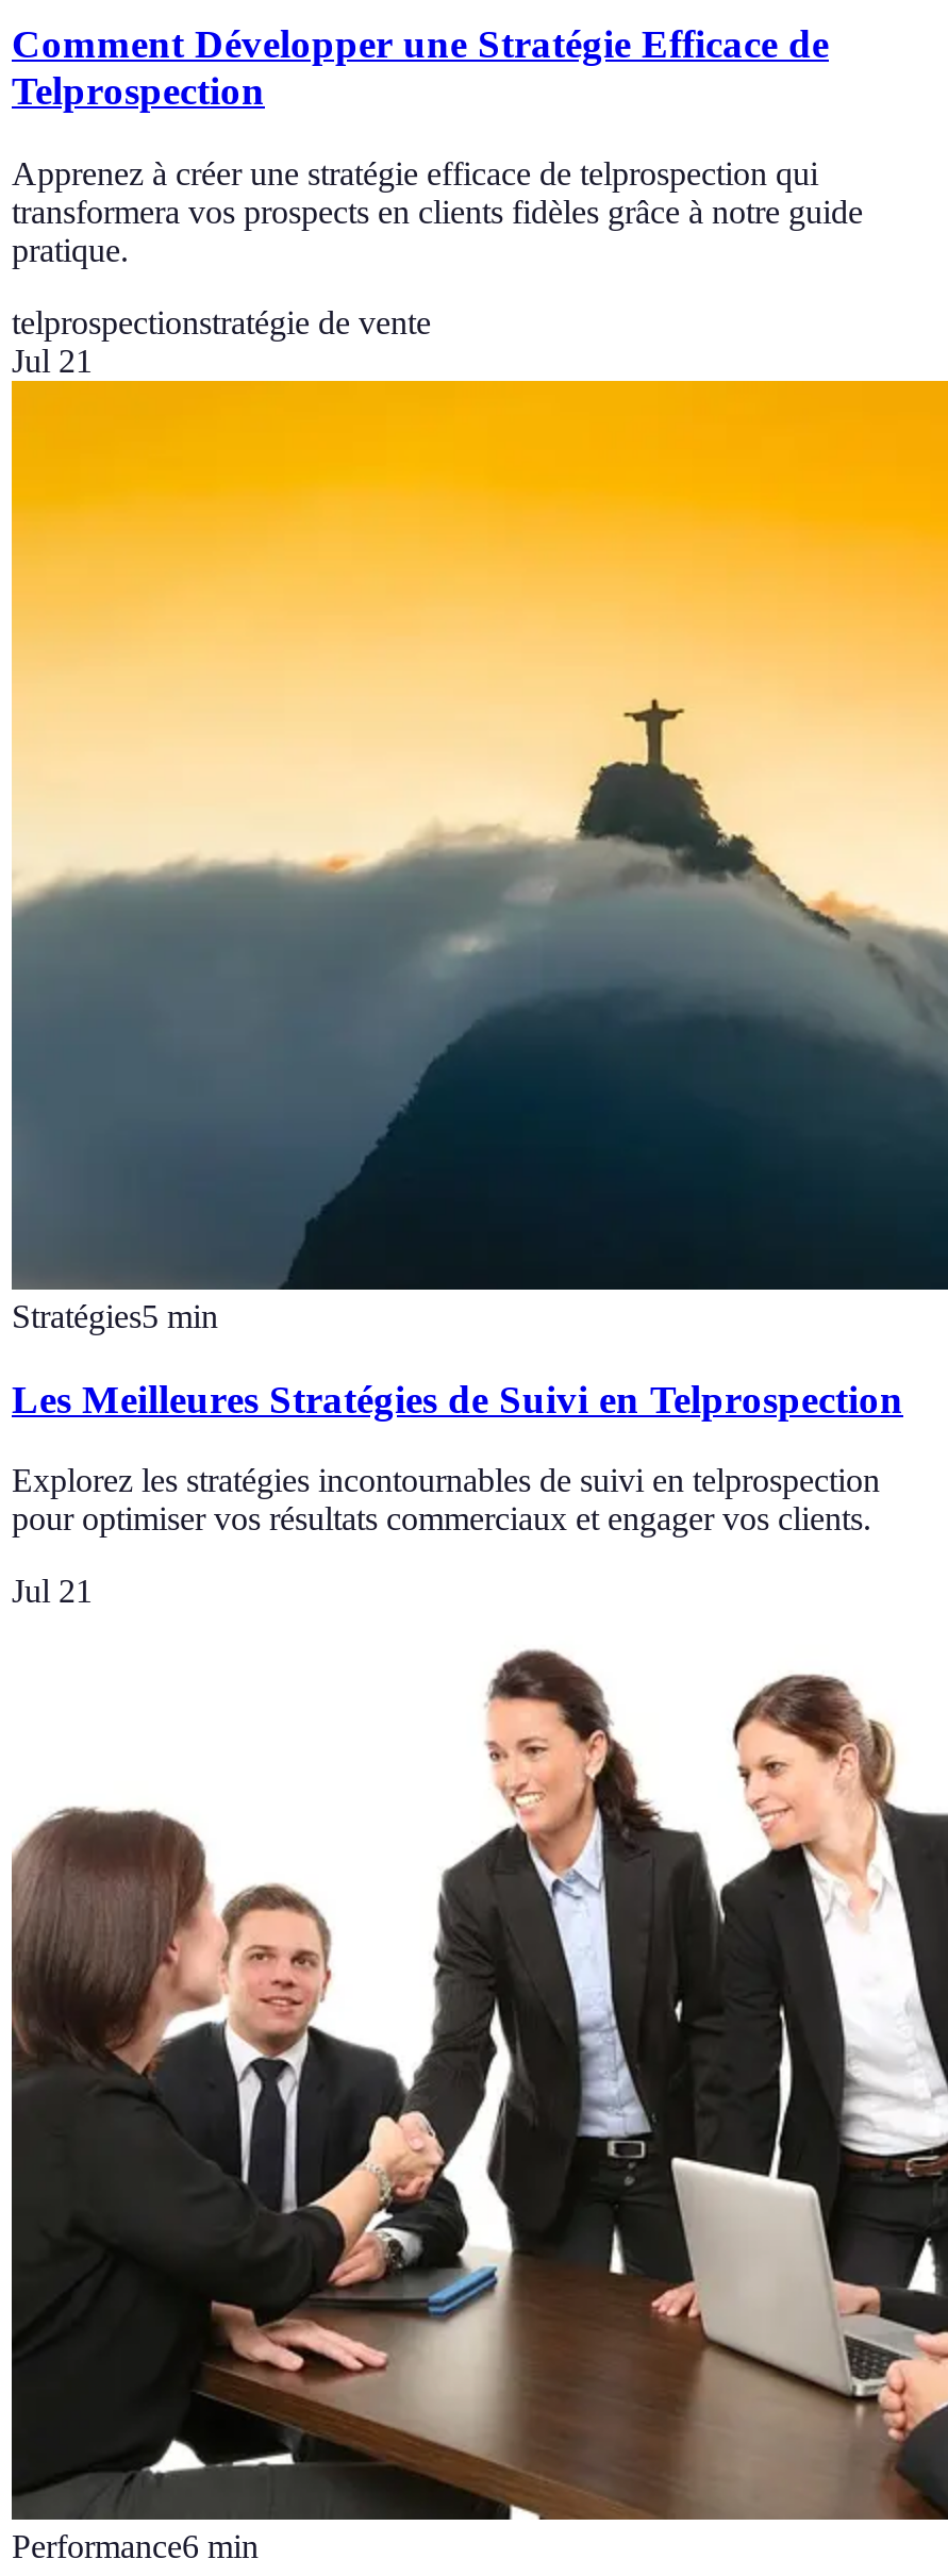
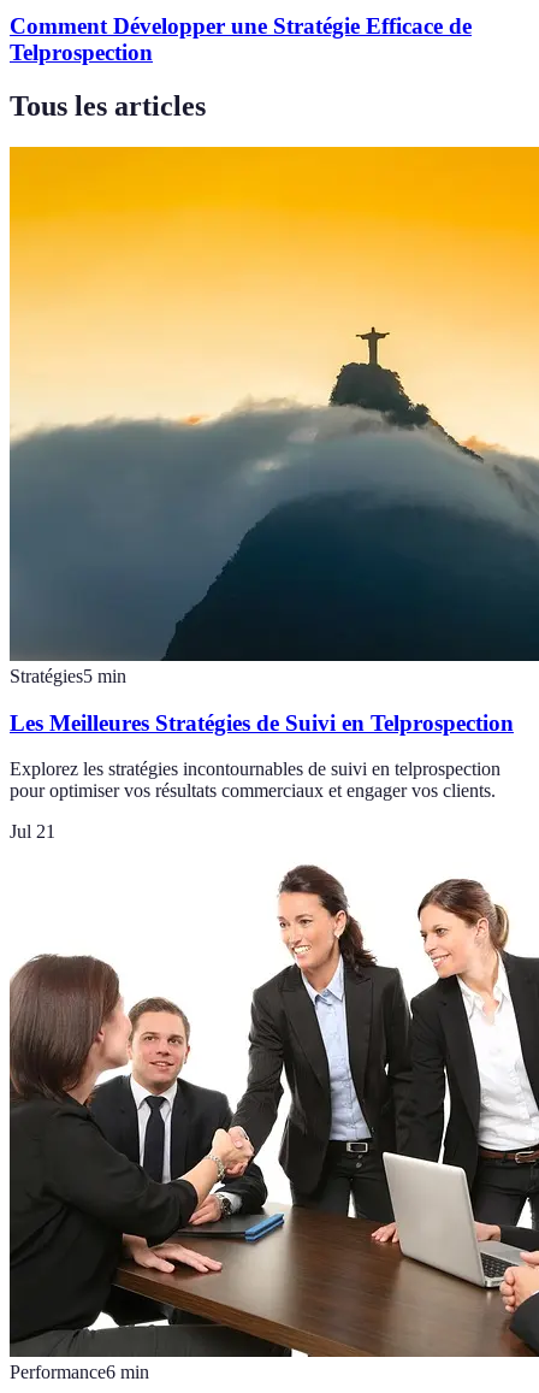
[12,155,863,379] Apprenez à créer une stratégie efficace de telprospection qui | transformera vos prospects en clients fidèles grâce à notre guide | pratique. | telprospectionstratégie de vente | Jul 21 -> [10,90,206,122] Tous les articles

